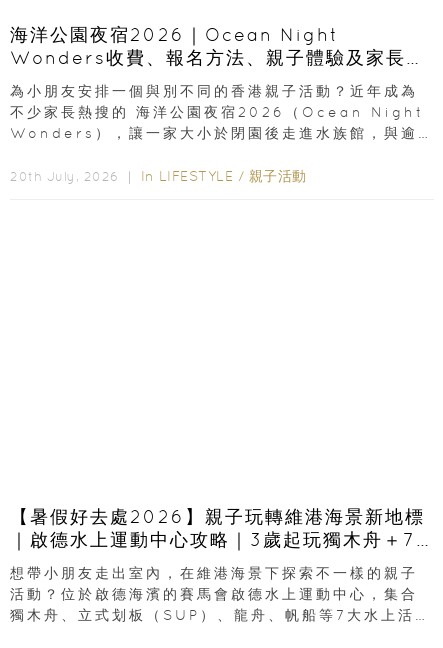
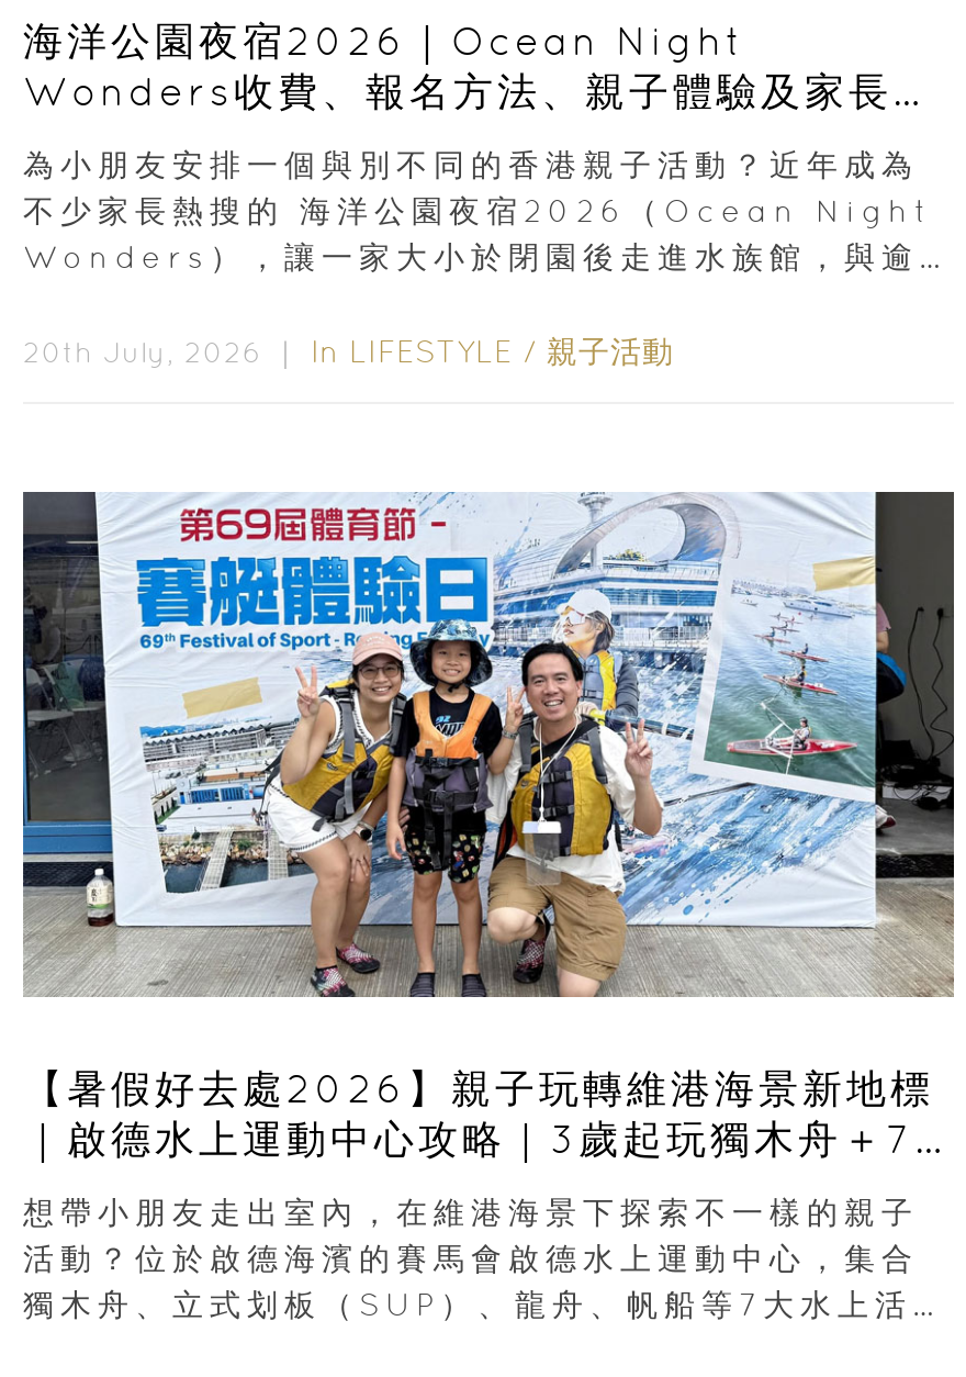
none -> [21,490,956,999] [image]

